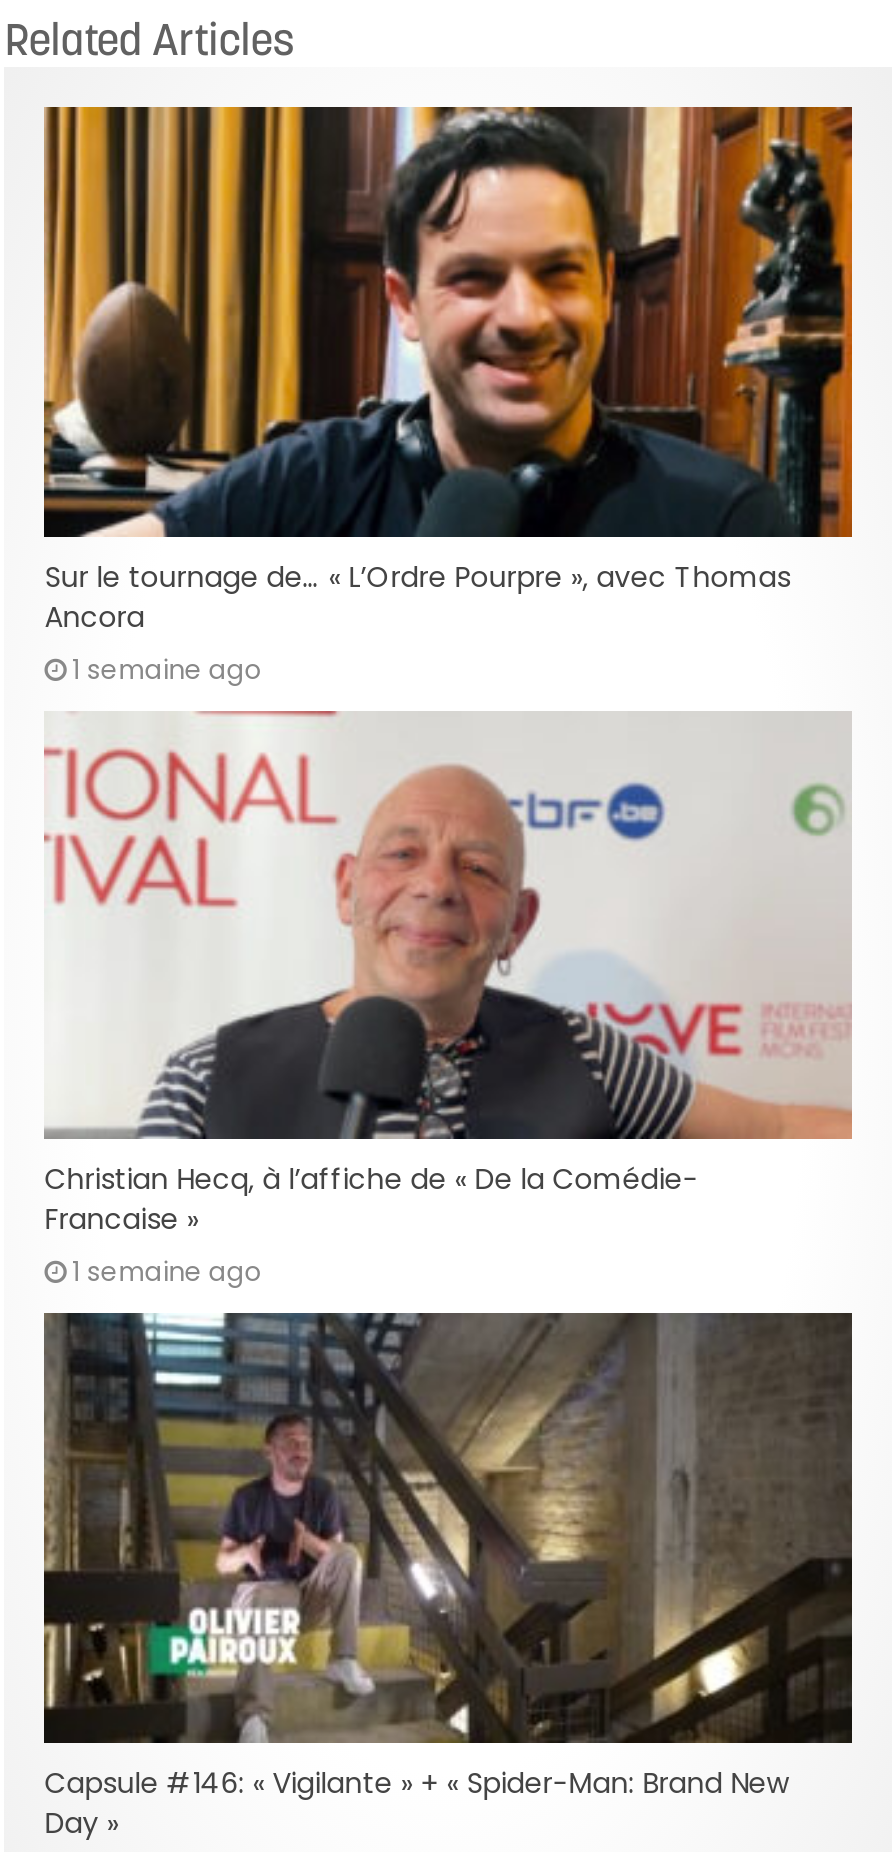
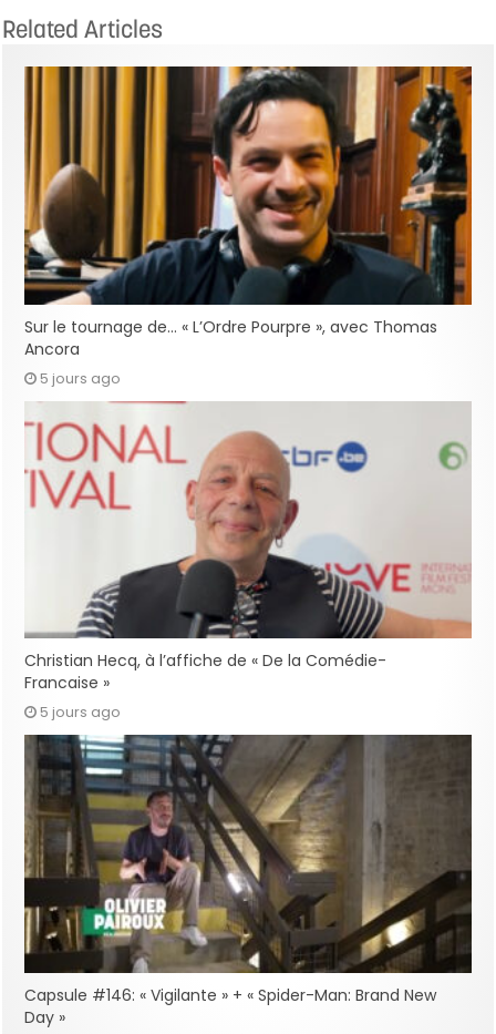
[72,650,262,688] 1 semaine ago -> [40,367,121,389] 5 jours ago
[72,1254,262,1292] 1 semaine ago -> [40,702,121,723] 5 jours ago

